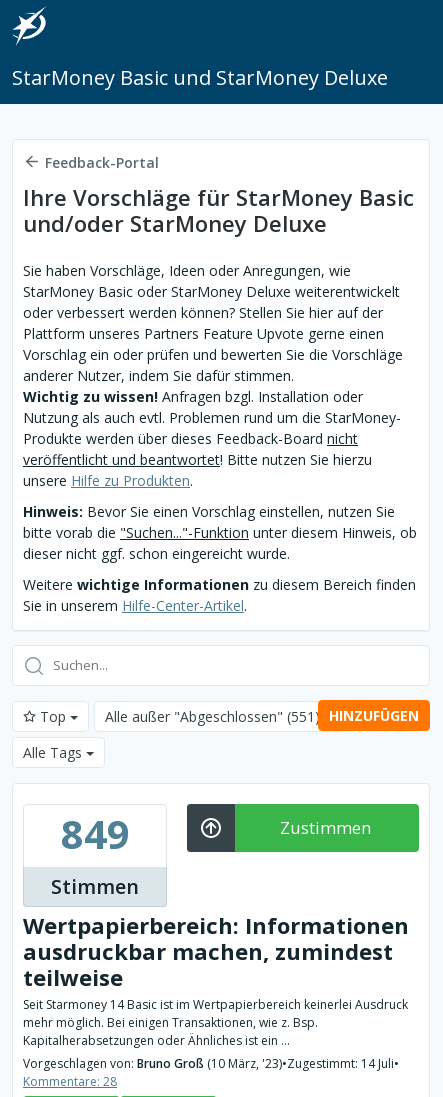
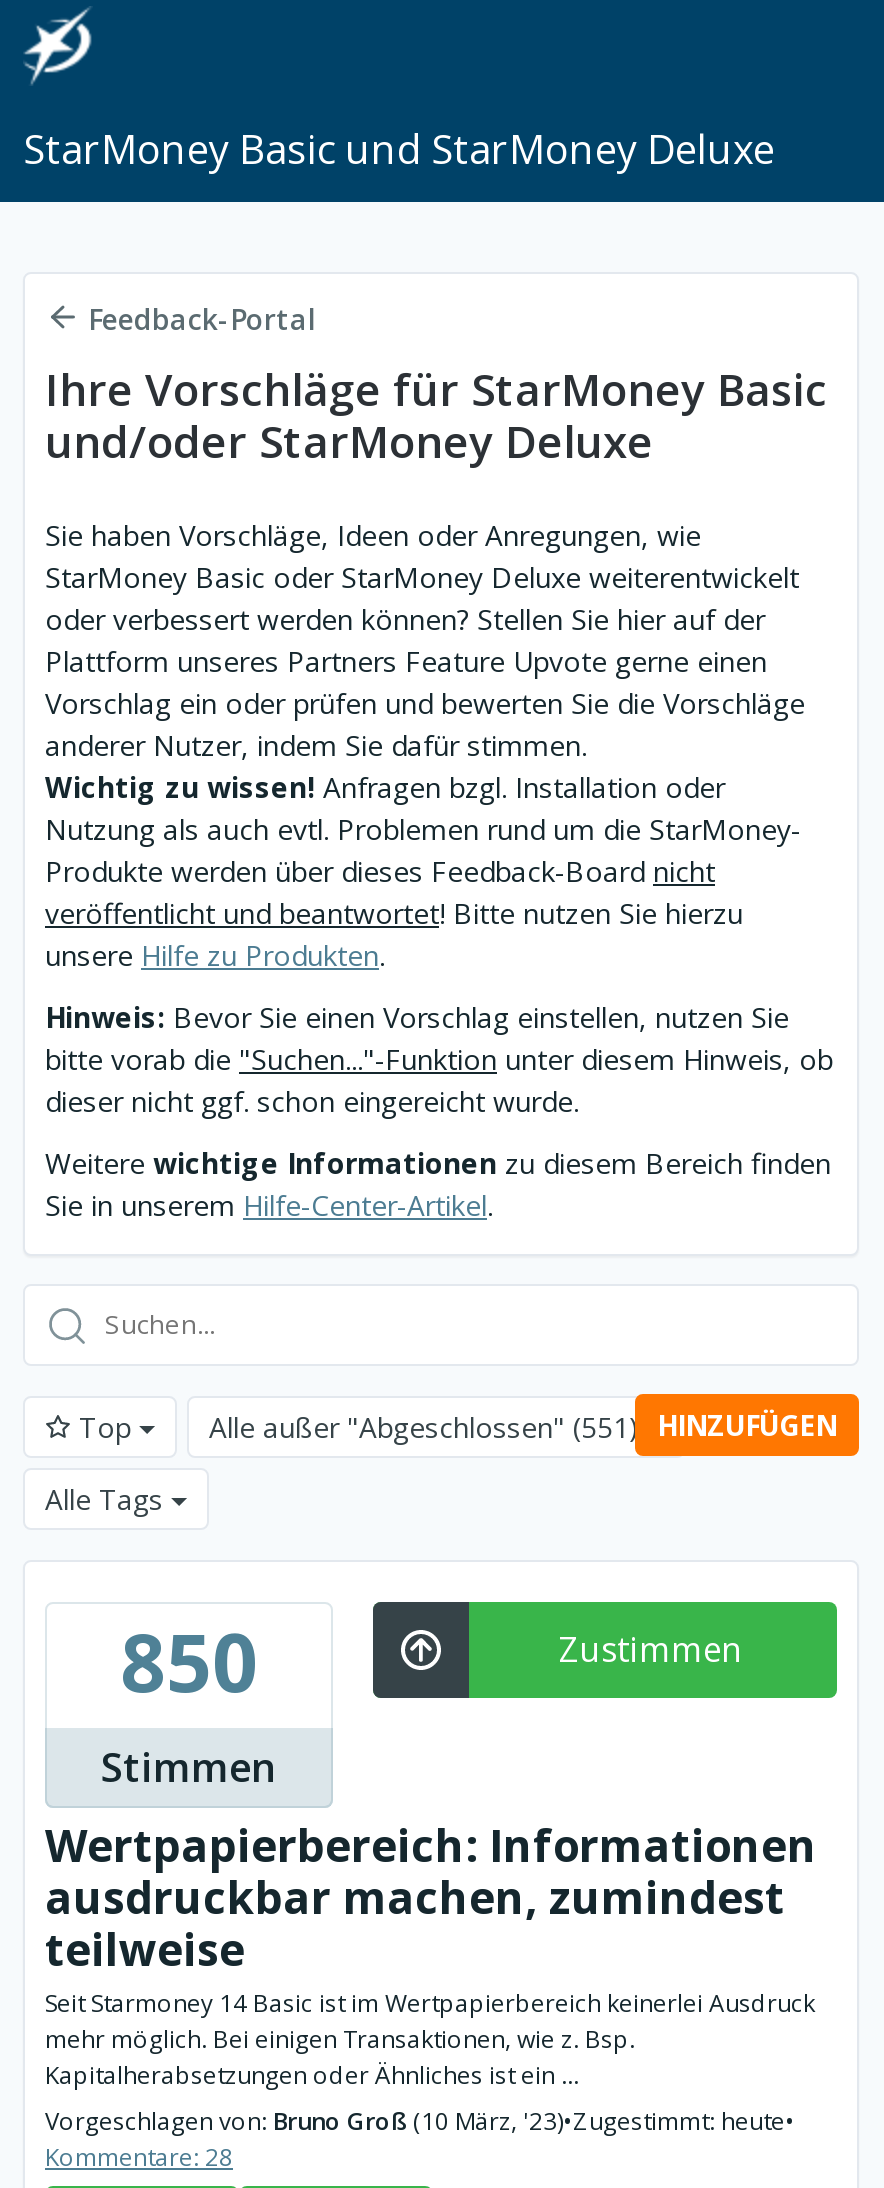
[60,806,129,861] 849 -> [120,1606,258,1716] 850
[23,1055,399,1072] Vorgeschlagen von: Bruno Groß (10 März, '23)•Zugestimmt: 14 Juli• -> [45,2104,795,2138] Vorgeschlagen von: Bruno Groß (10 März, '23)•Zugestimmt: heute•

